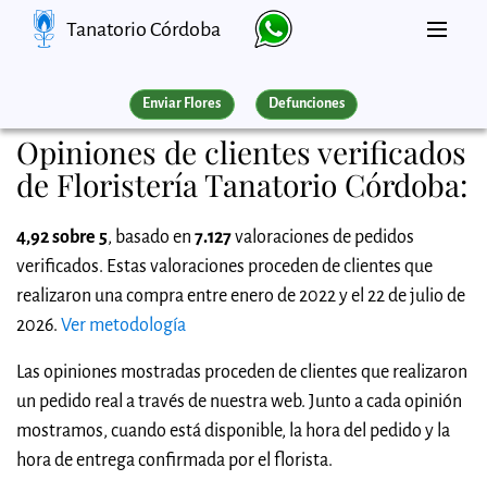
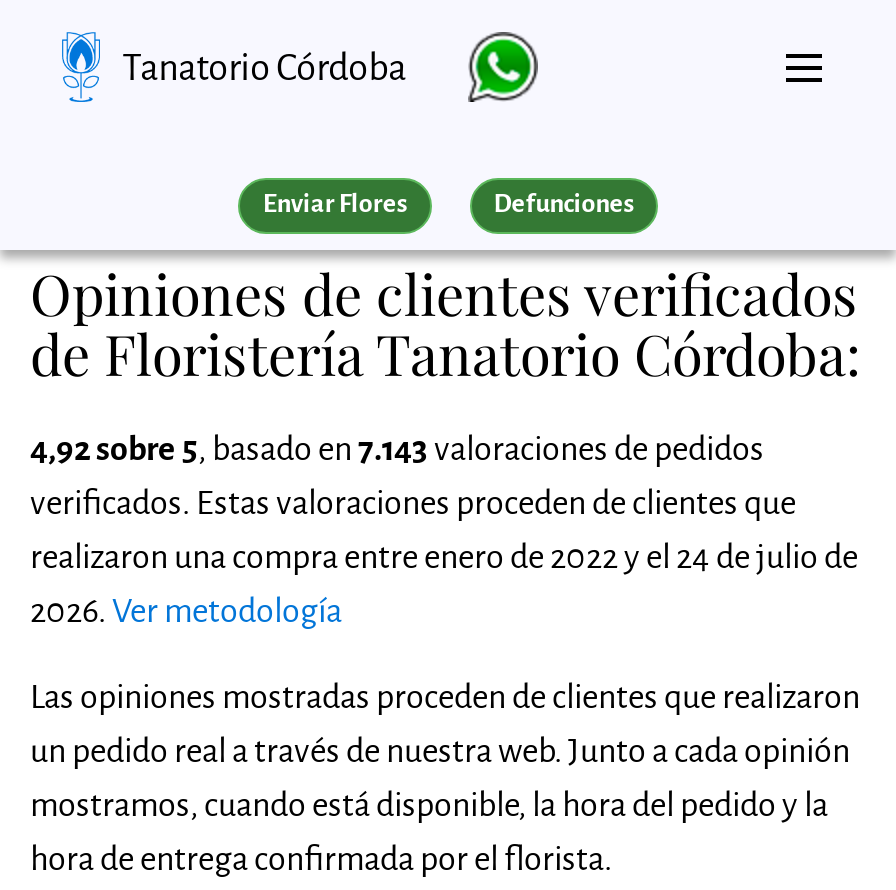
[16,227,414,247] 4,92 sobre 5, basado en 7.127 valoraciones de pedidos -> [30,432,764,468] 4,92 sobre 5, basado en 7.143 valoraciones de pedidos
[16,286,465,306] realizaron una compra entre enero de 2022 y el 22 de julio de -> [30,540,858,576] realizaron una compra entre enero de 2022 y el 24 de julio de

